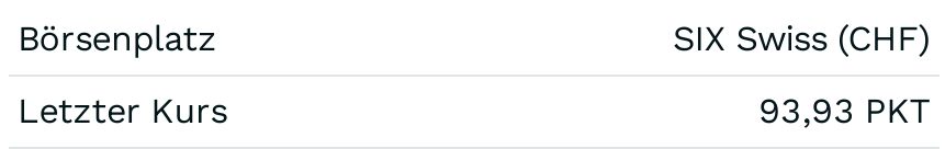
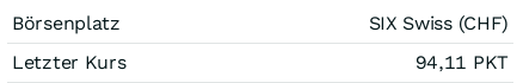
[759,90,931,131] 93,93 PKT -> [415,51,509,74] 94,11 PKT

